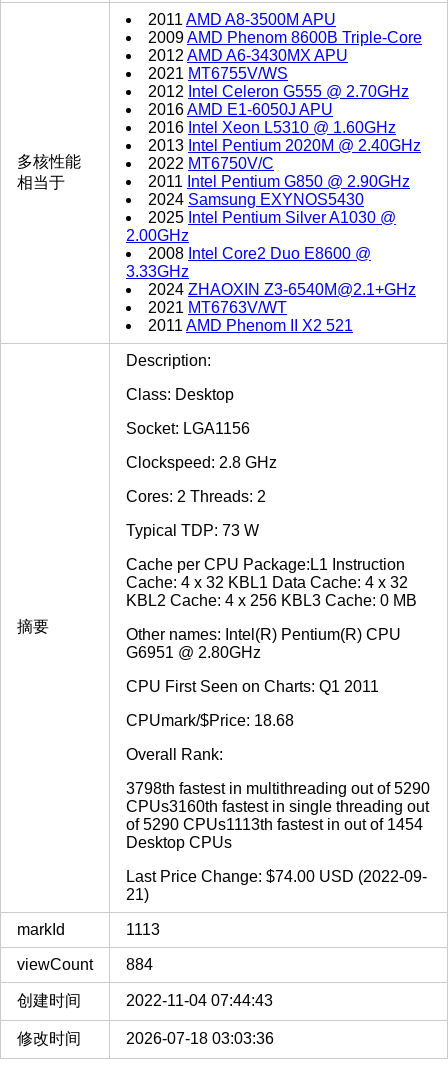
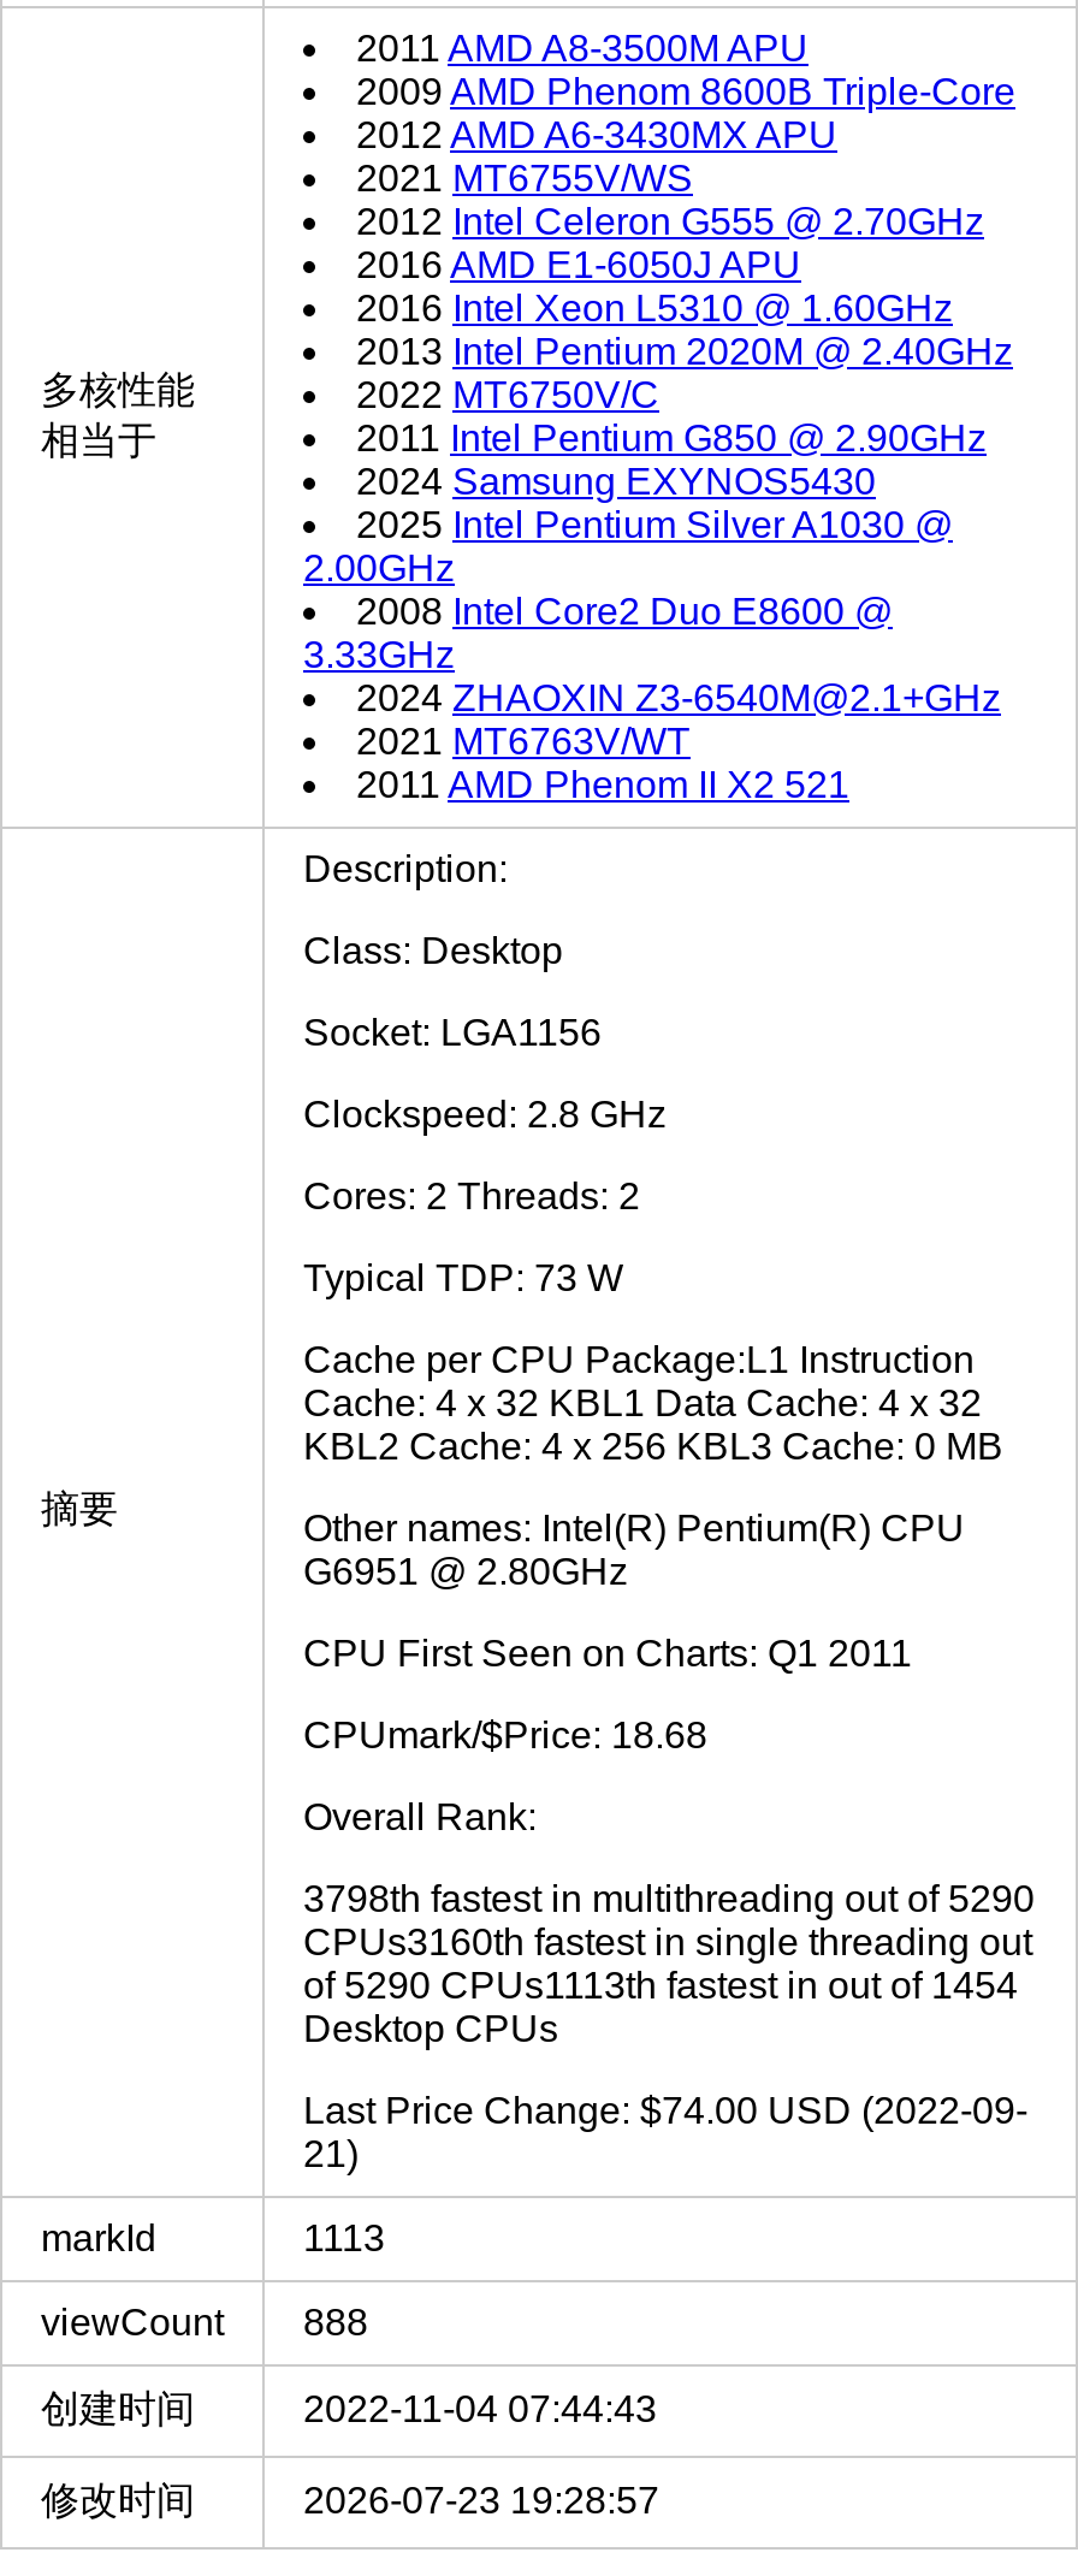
[17,956,153,973] viewCount 884 -> [41,2303,368,2344] viewCount 888
[126,1030,274,1047] 2026-07-18 03:03:36 -> [303,2481,659,2522] 2026-07-23 19:28:57

